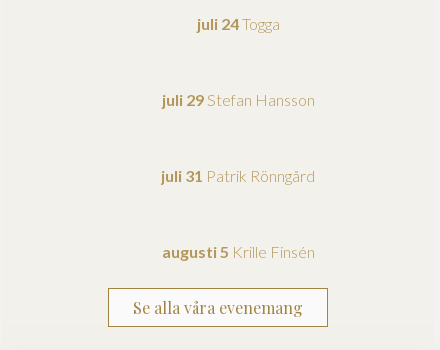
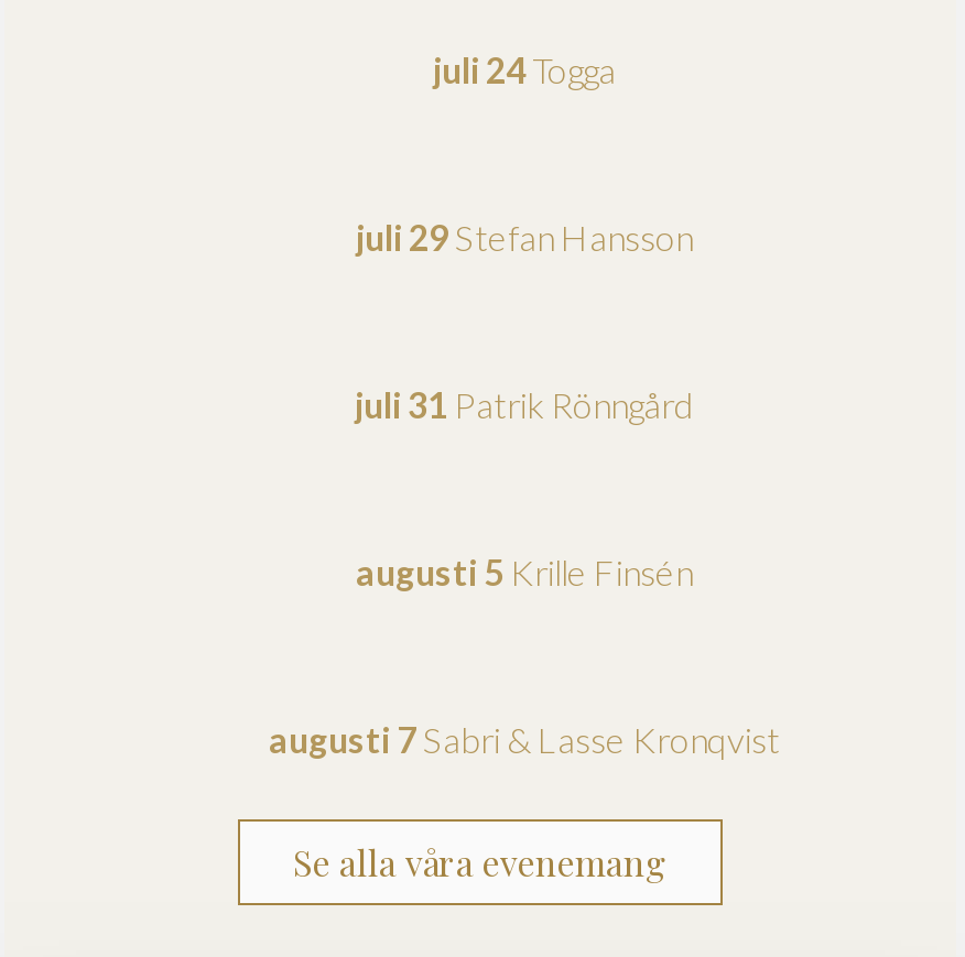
none -> [269,716,780,758] augusti 7 Sabri & Lasse Kronqvist

